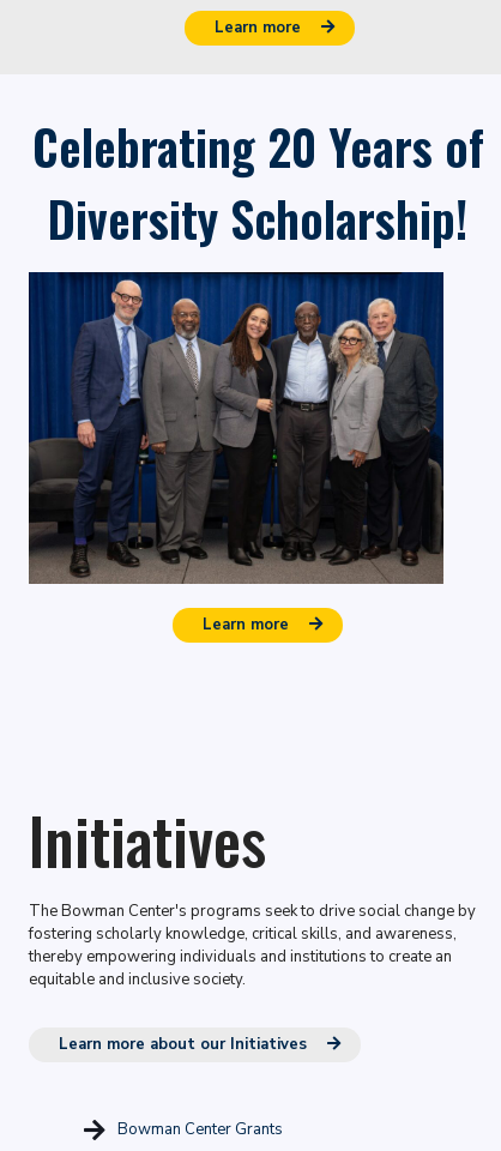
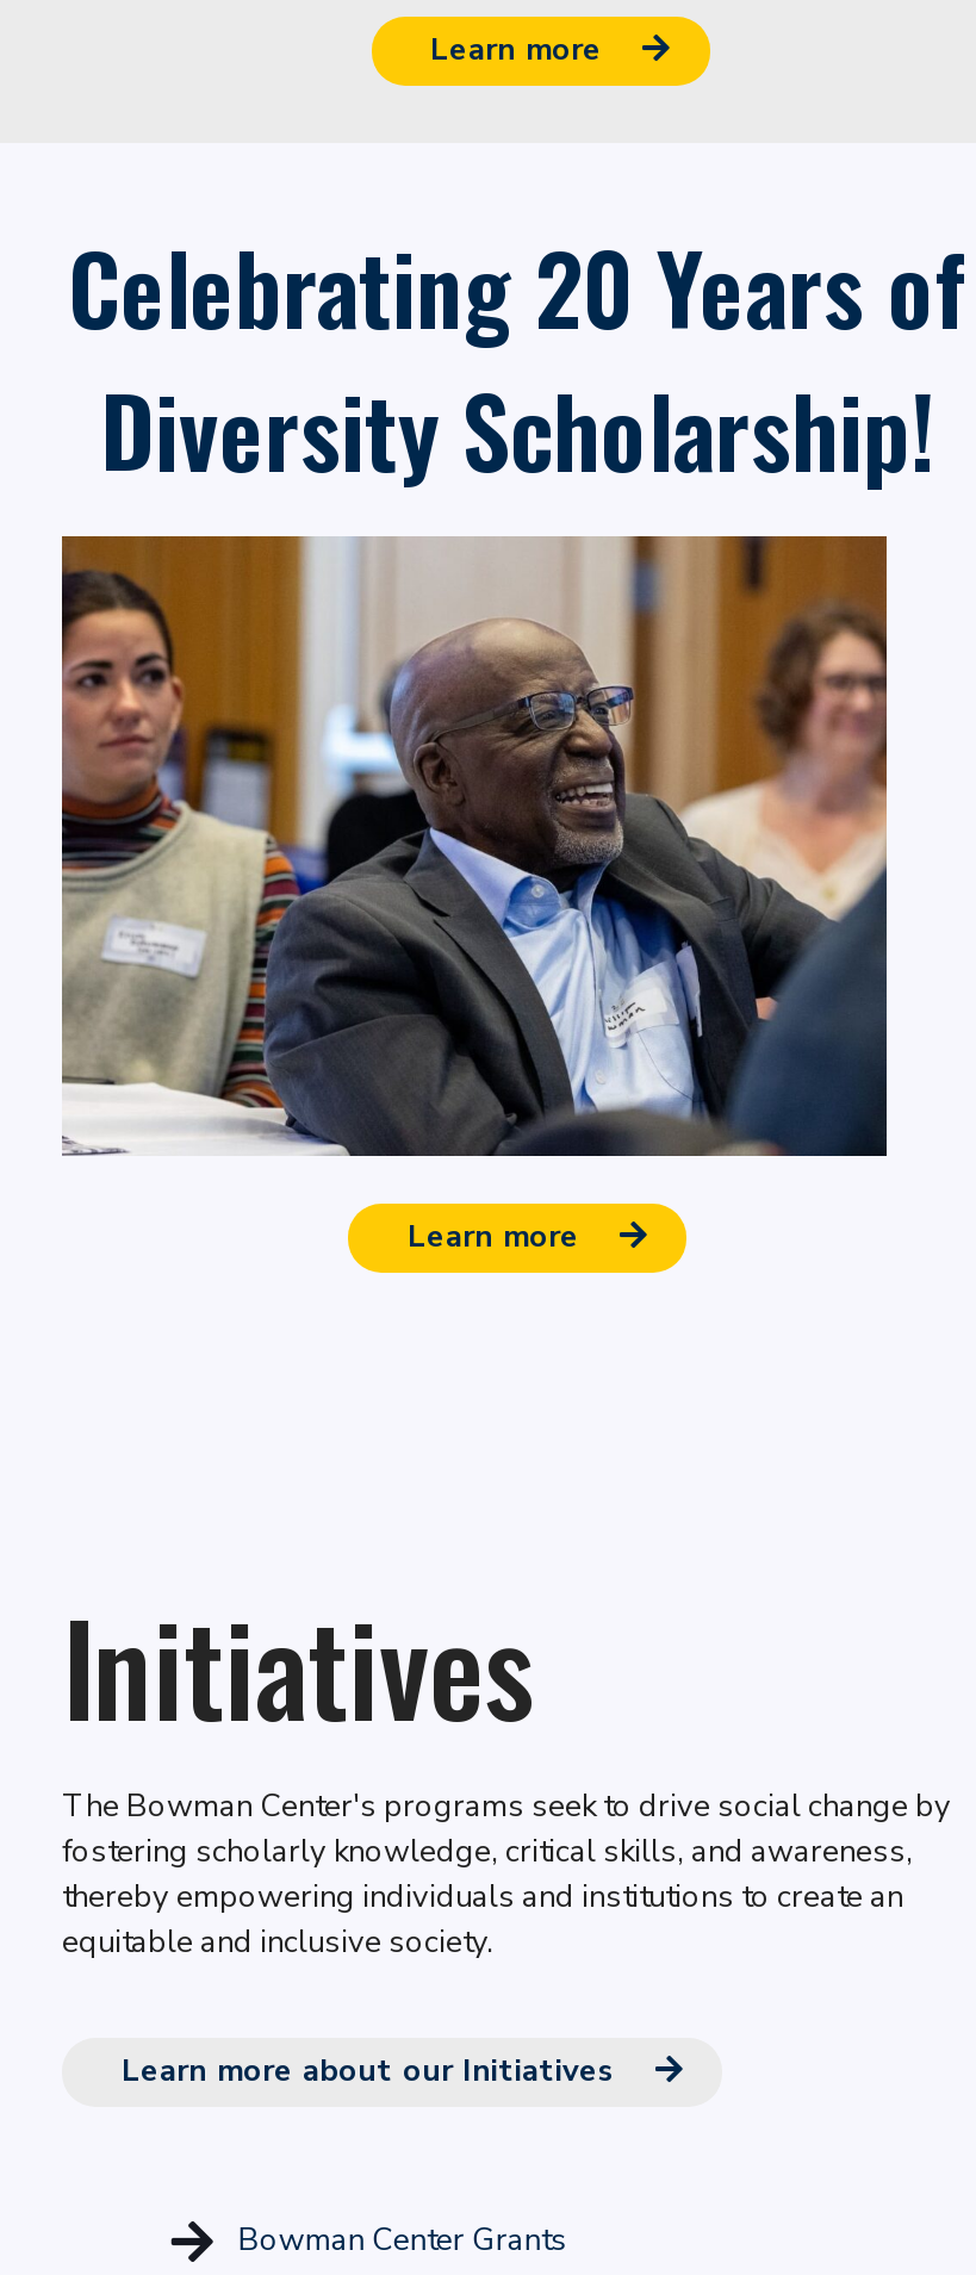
[28,271,445,585] [image] -> [60,534,889,1158] [image]

